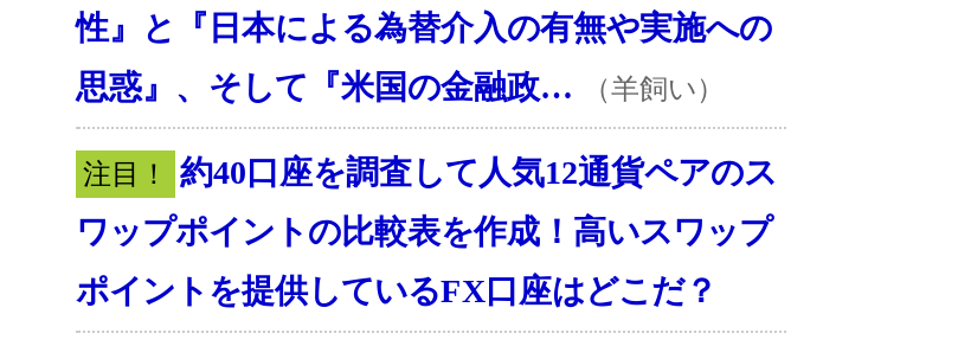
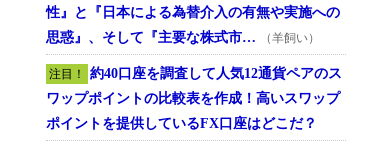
[76,70,725,106] 思惑』、そして『米国の金融政… （羊飼い） -> [46,30,320,45] 思惑』、そして『主要な株式市… （羊飼い）

